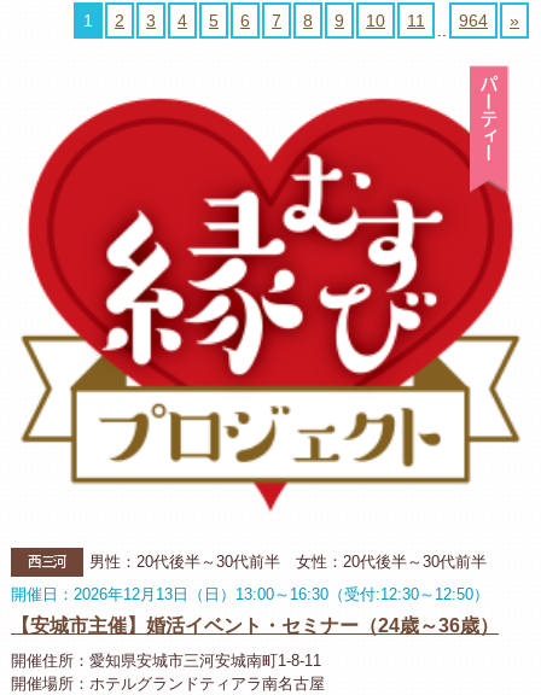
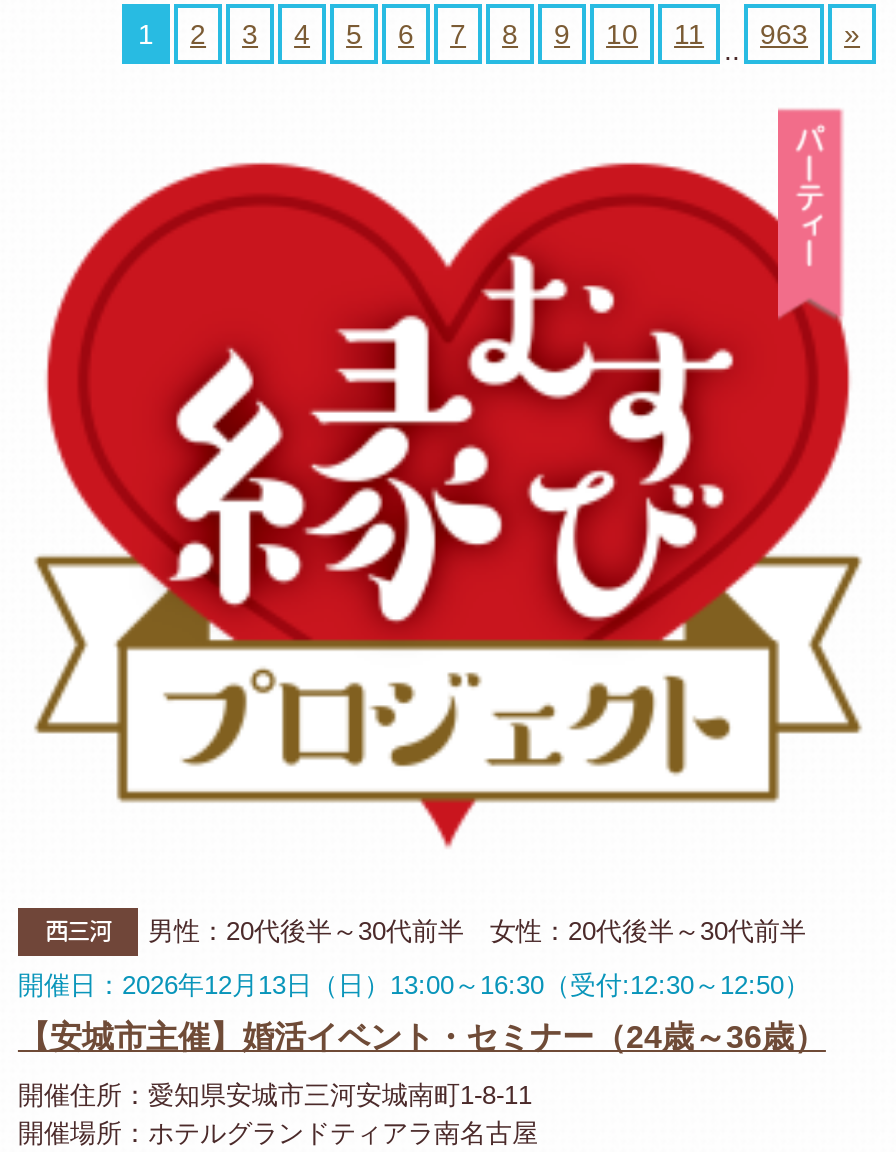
[459,10,488,30] 964 -> [760,17,808,49] 963

